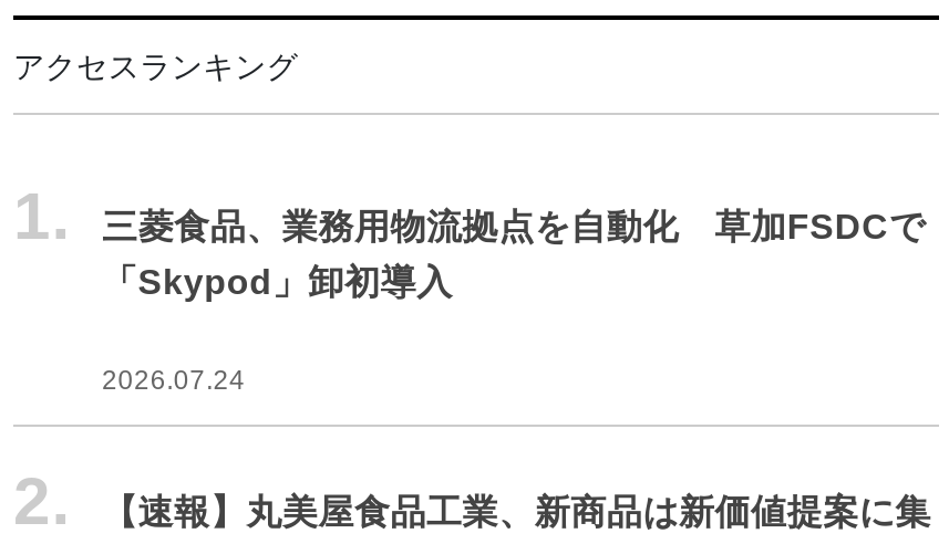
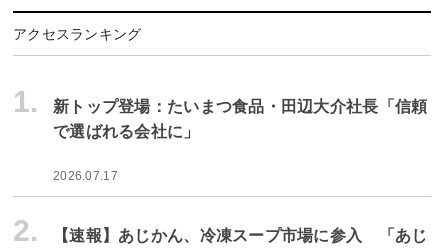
[102,208,925,246] 三菱食品、業務用物流拠点を自動化 草加FSDCで -> [53,98,427,115] 新トップ登場：たいまつ食品・田辺大介社長「信頼
[102,264,453,301] 「Skypod」卸初導入 -> [53,123,199,140] で選ばれる会社に」
[102,365,245,396] 2026.07.24 -> [53,169,118,183] 2026.07.17
[102,494,931,531] 【速報】丸美屋食品工業、新商品は新価値提案に集 -> [53,227,427,244] 【速報】あじかん、冷凍スープ市場に参入 「あじ

